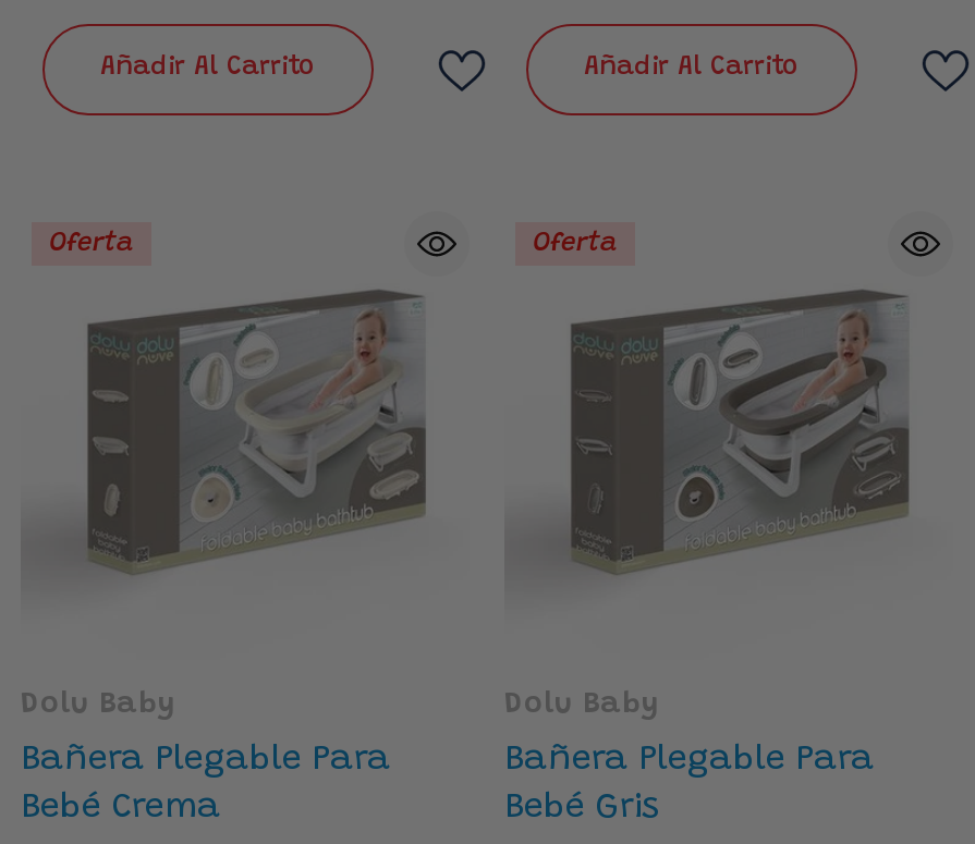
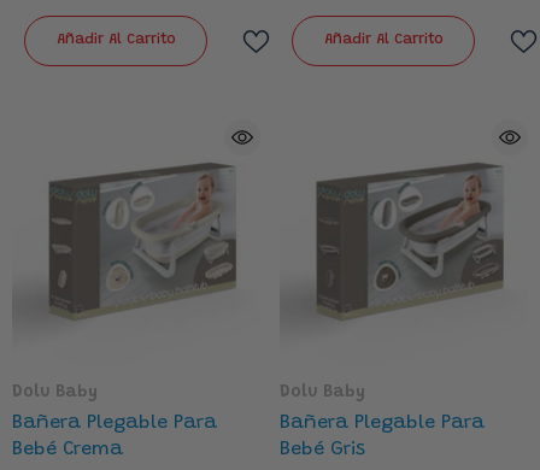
[49,231,134,257] Oferta -> none
[533,231,618,257] Oferta -> none

